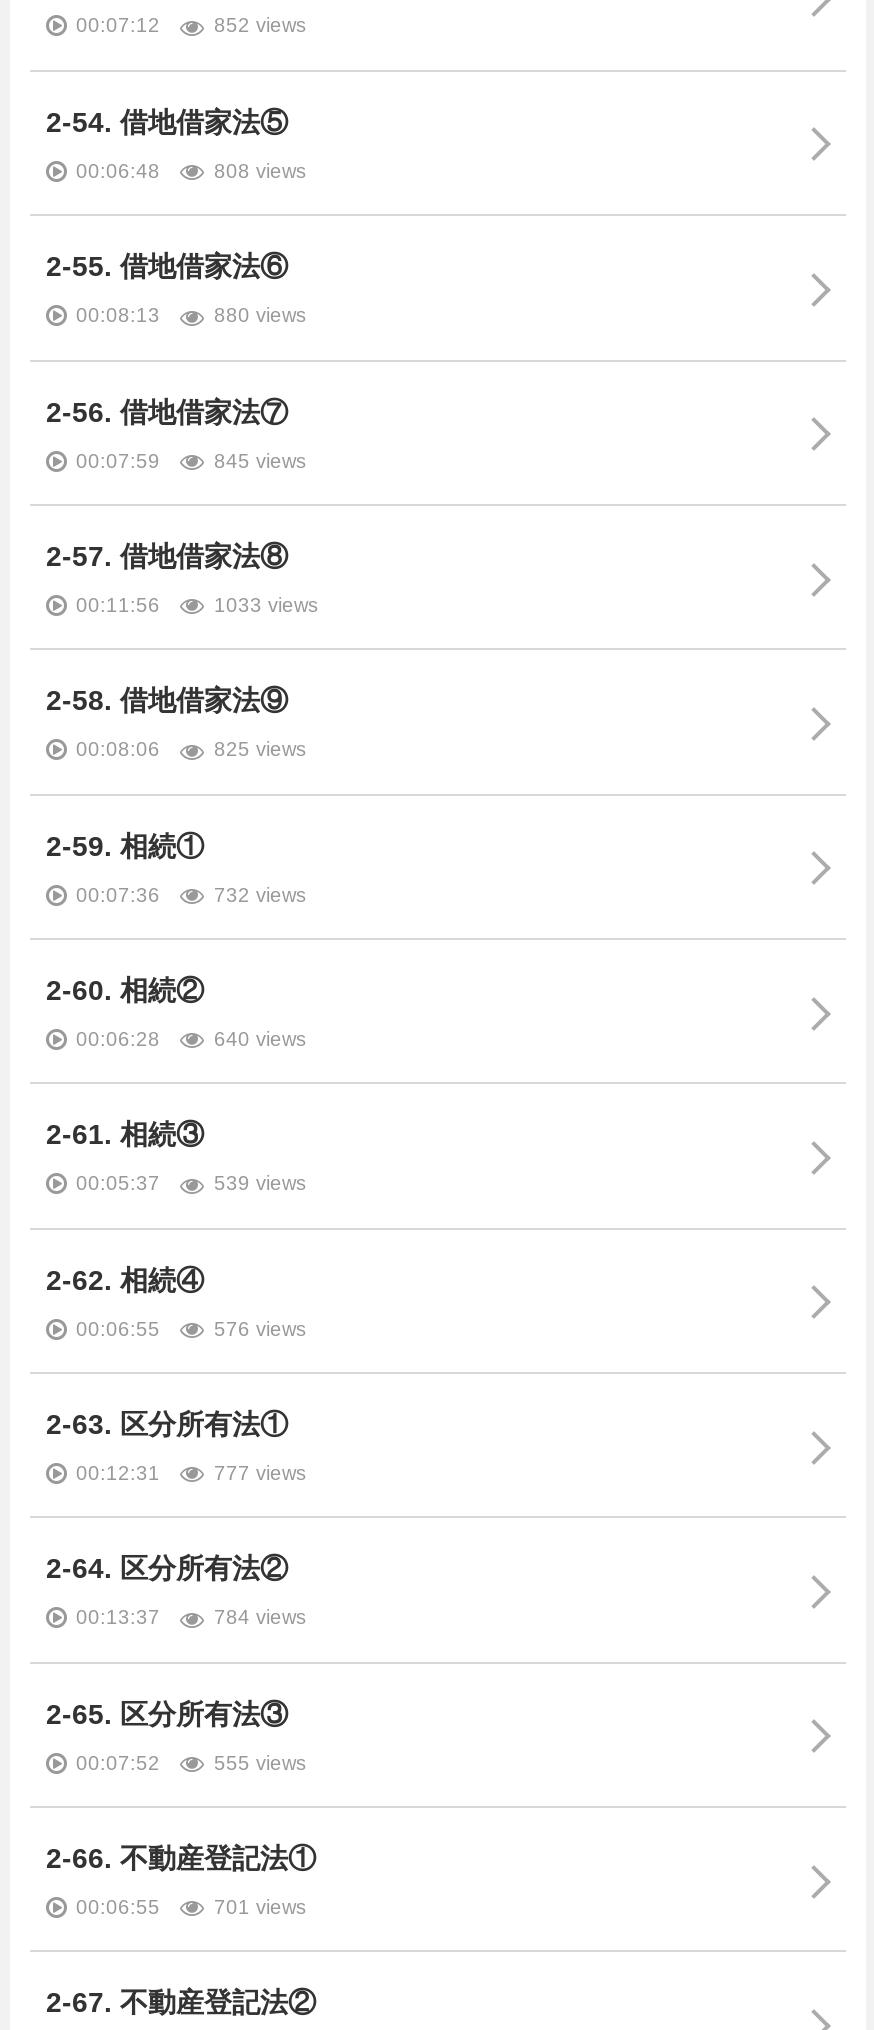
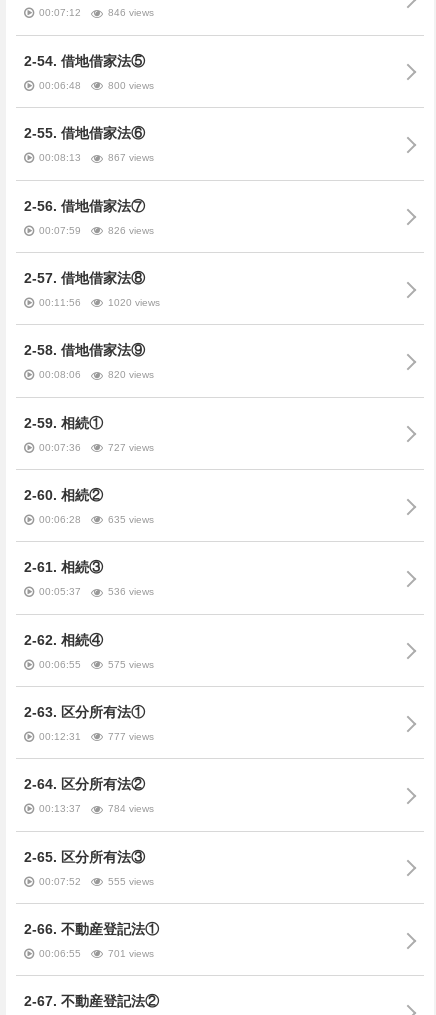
[214,15,306,37] 852 views -> [108,7,154,18] 846 views
[214,160,306,182] 808 views -> [108,80,154,91] 800 views
[214,304,306,326] 880 views -> [108,152,154,163] 867 views
[214,449,306,471] 845 views -> [108,224,154,235] 826 views
[214,594,318,616] 1033 views -> [108,297,160,308] 1020 views
[214,738,306,760] 825 views -> [108,369,154,380] 820 views
[214,883,306,905] 732 views -> [108,442,154,453] 727 views
[214,1028,306,1050] 640 views -> [108,514,154,525] 635 views
[214,1173,306,1195] 539 views -> [108,586,154,597] 536 views
[214,1317,306,1339] 576 views -> [108,659,154,670] 575 views

